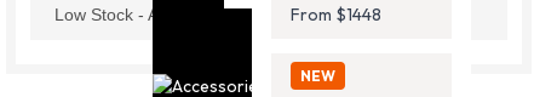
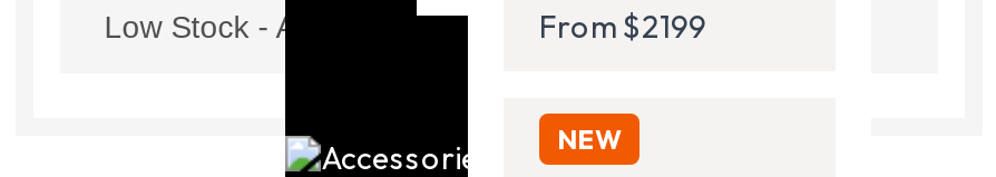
[291,4,381,26] From $1448 -> [539,7,706,47] From $2199

